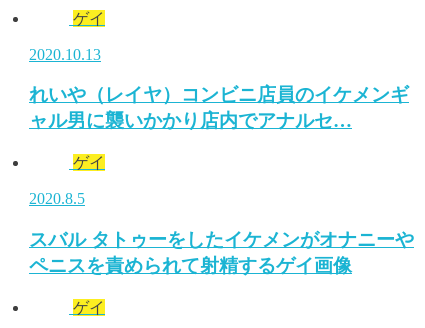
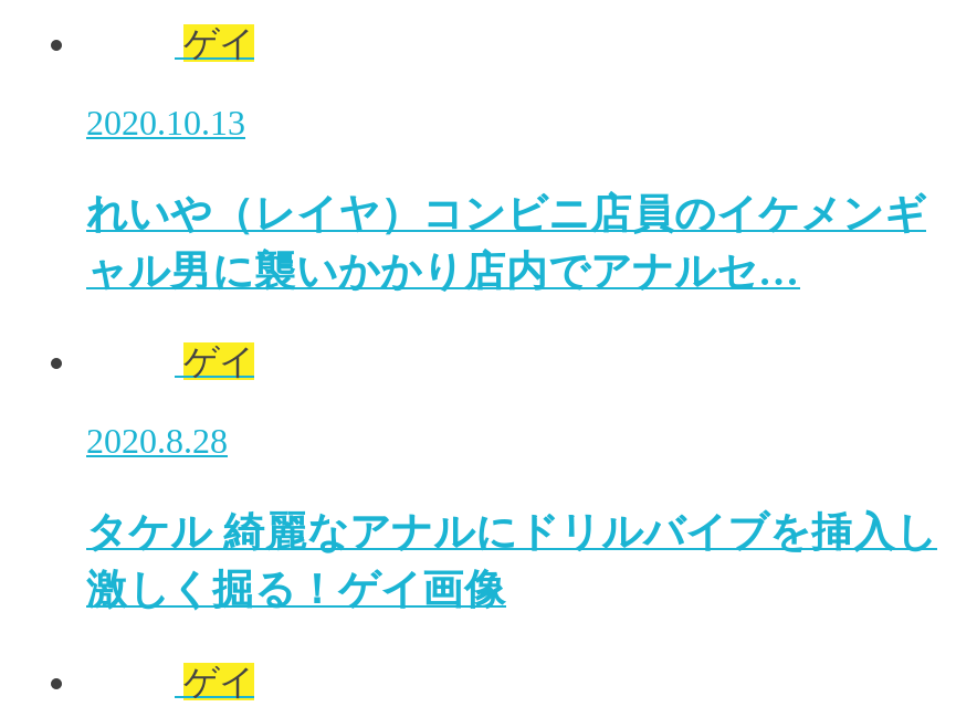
[29,190,85,207] 2020.8.5 -> [86,422,228,460] 2020.8.28
[29,229,414,276] スバル タトゥーをしたイケメンがオナニーや | ペニスを責められて射精するゲイ画像 -> [86,508,937,612] タケル 綺麗なアナルにドリルバイブを挿入し | 激しく掘る！ゲイ画像

